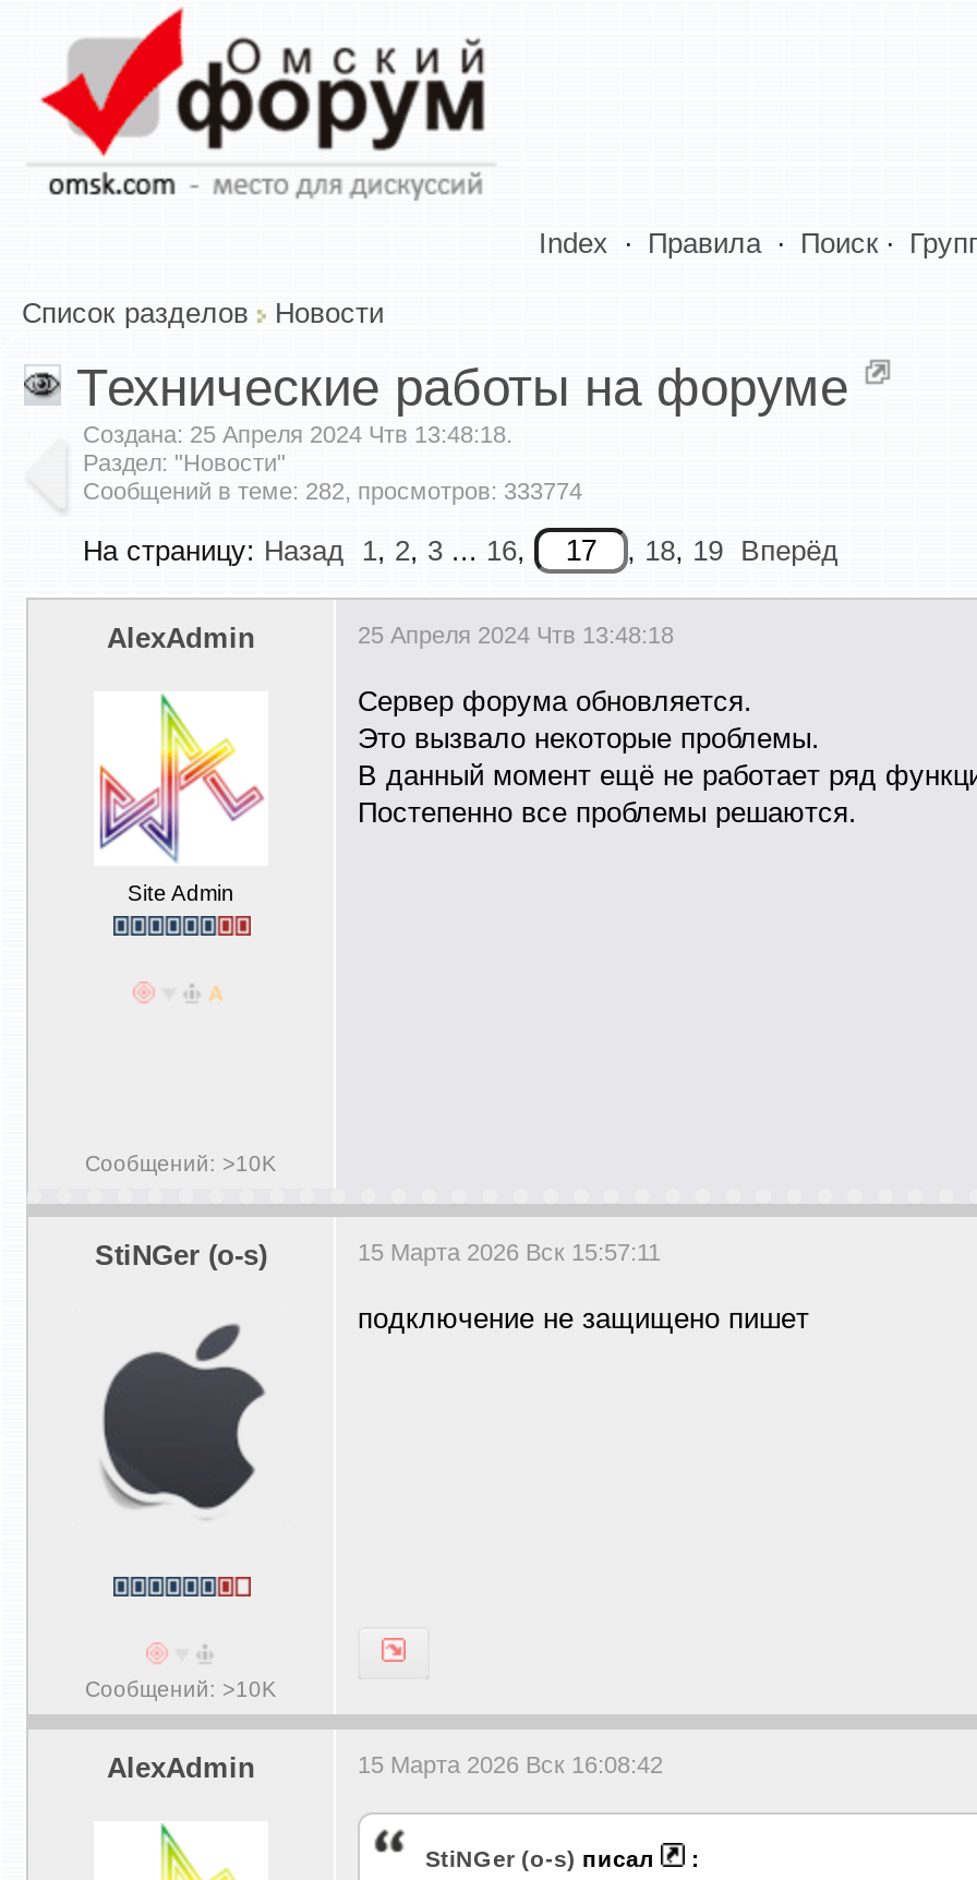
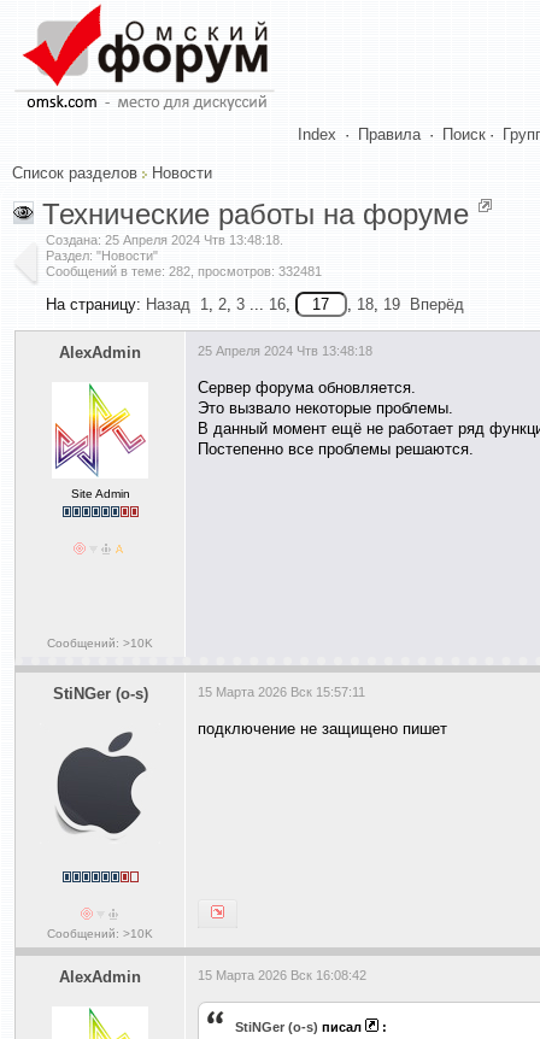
[83,478,582,504] Сообщений в теме: 282, просмотров: 333774 -> [46,264,322,278] Сообщений в теме: 282, просмотров: 332481

